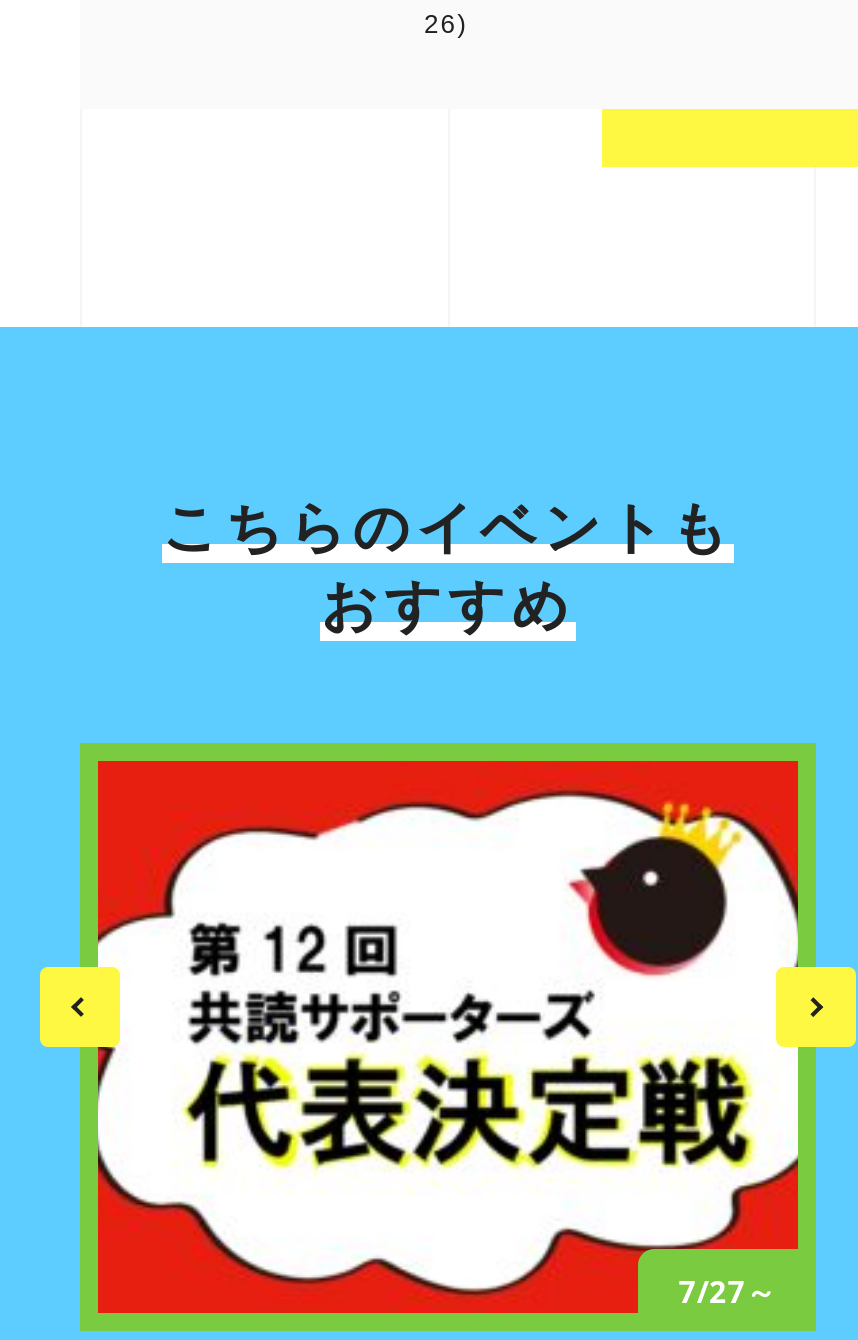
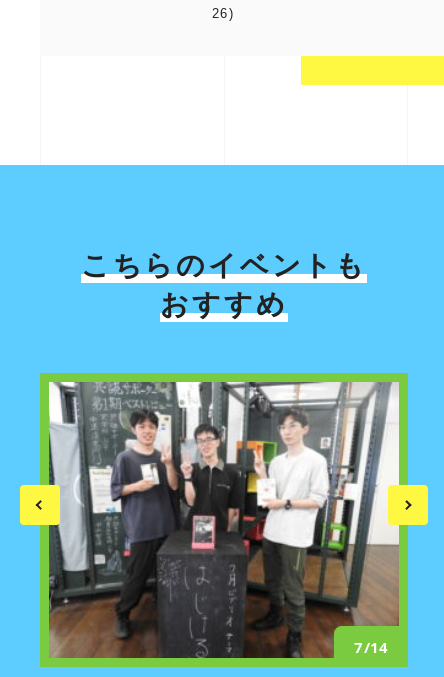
[96,759,800,1315] [image] | 7/27～ -> [48,381,400,659] [image] | 7/14

